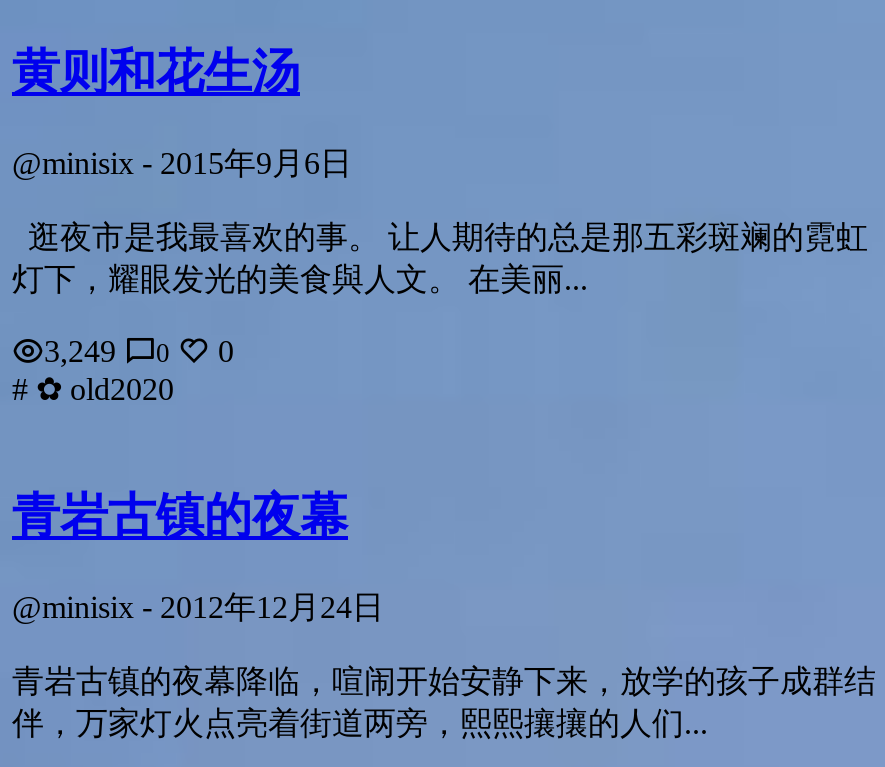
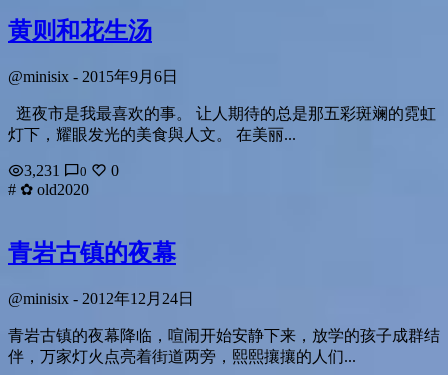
[44,334,116,368] 3,249 -> [24,162,60,179] 3,231

